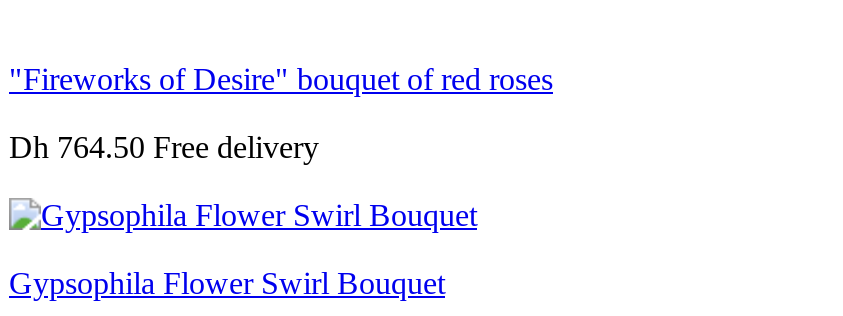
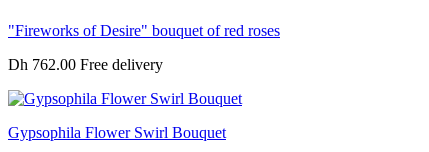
[9,130,145,164] Dh 764.50 -> [8,56,76,73] Dh 762.00

